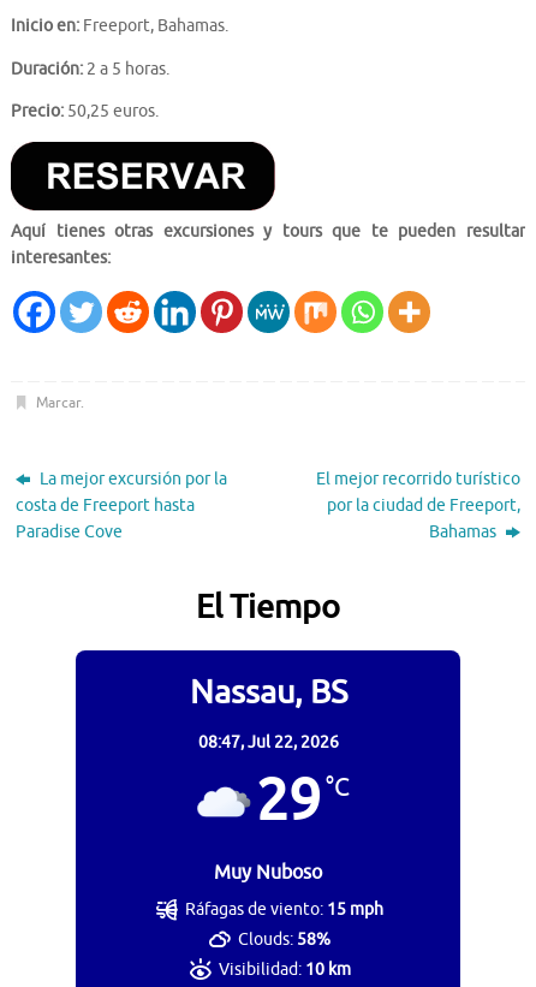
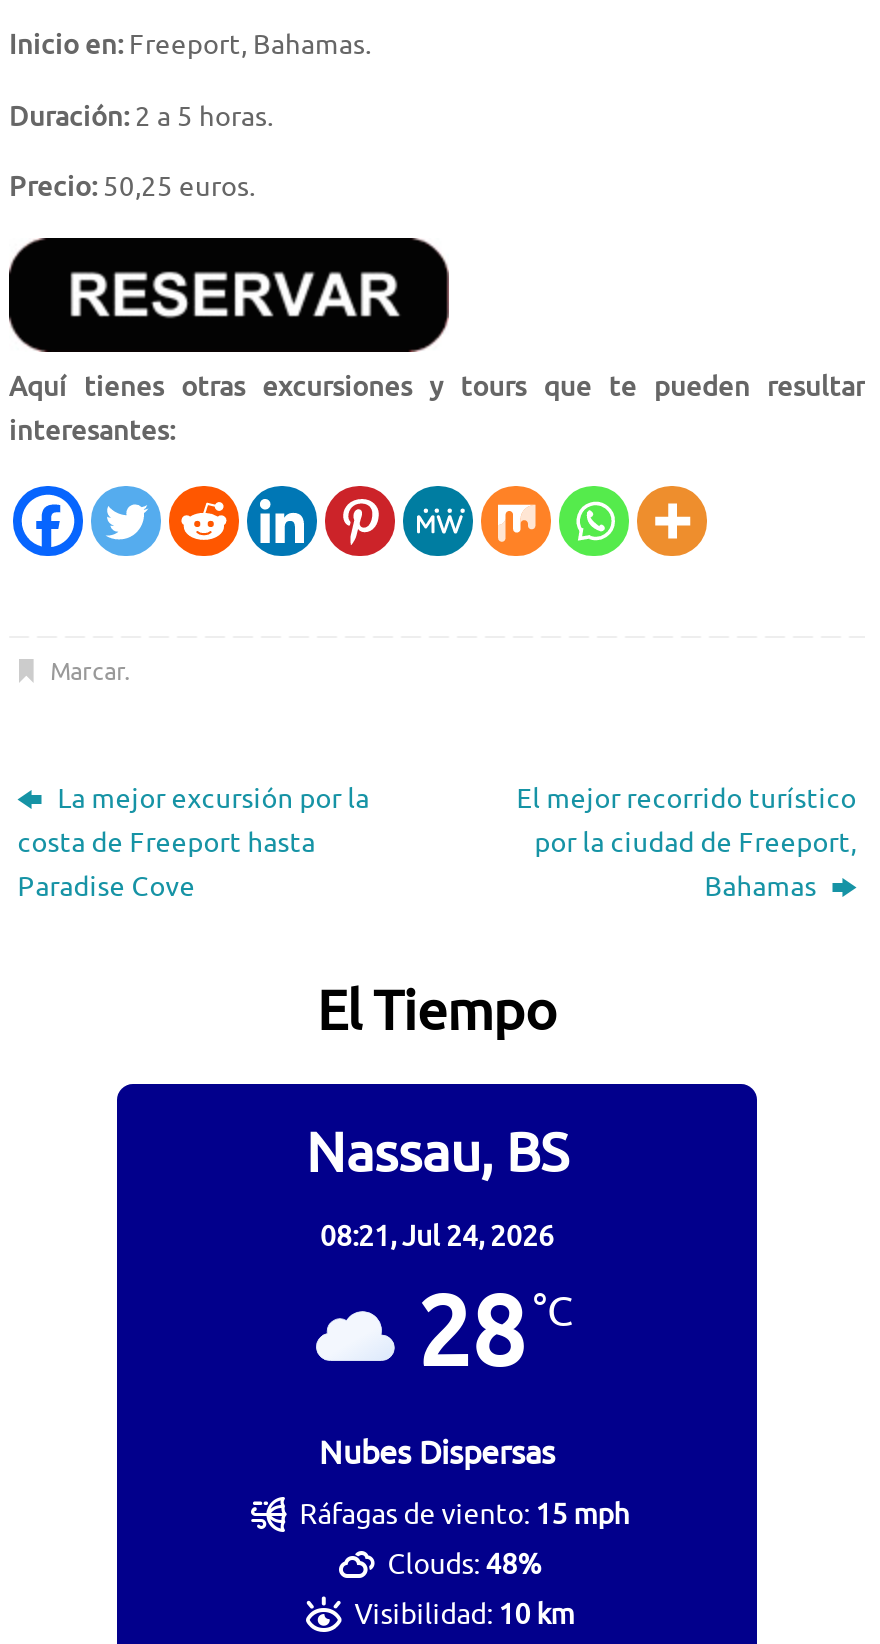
[198,732,350,885] 08:47, Jul 22, 2026 | 29 °C | Muy Nuboso -> [319,1220,573,1474] 08:21, Jul 24, 2026 | 28 °C | Nubes Dispersas
[238,930,331,950] Clouds: 58% -> [387,1548,541,1582] Clouds: 48%

